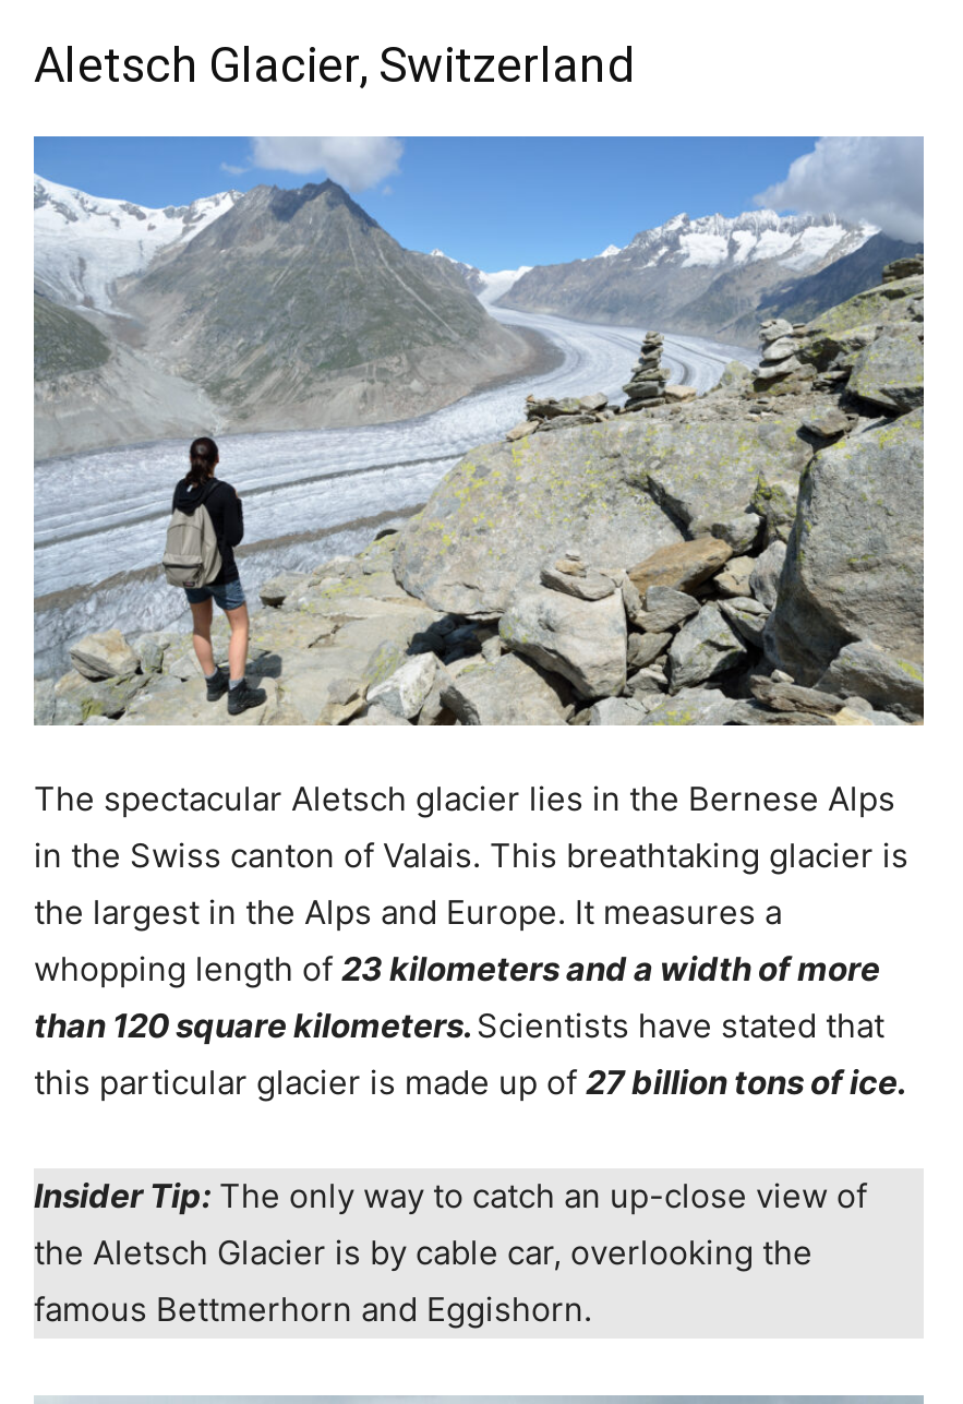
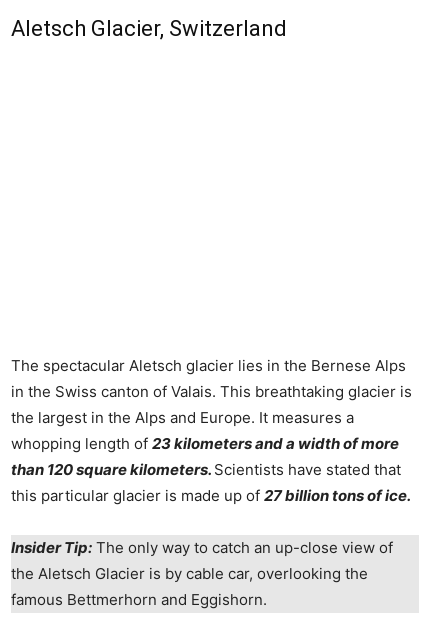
[32,133,926,729] [image] -> none

